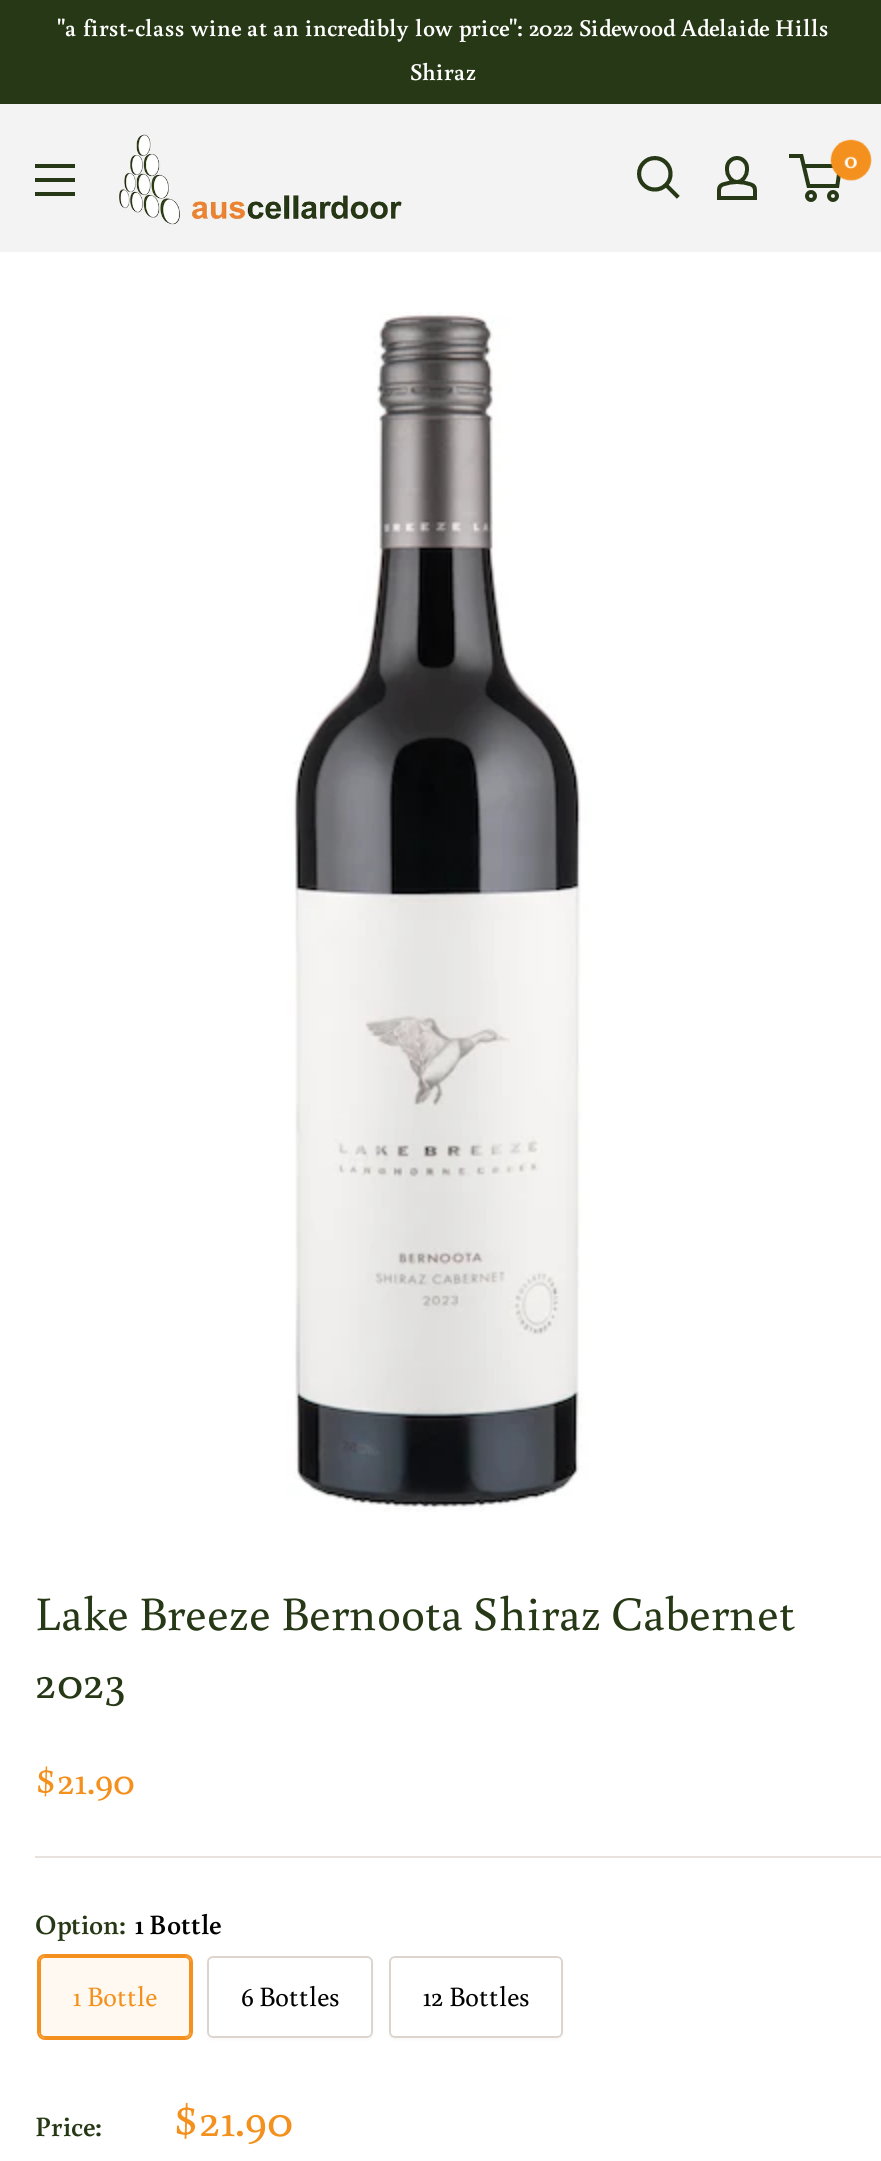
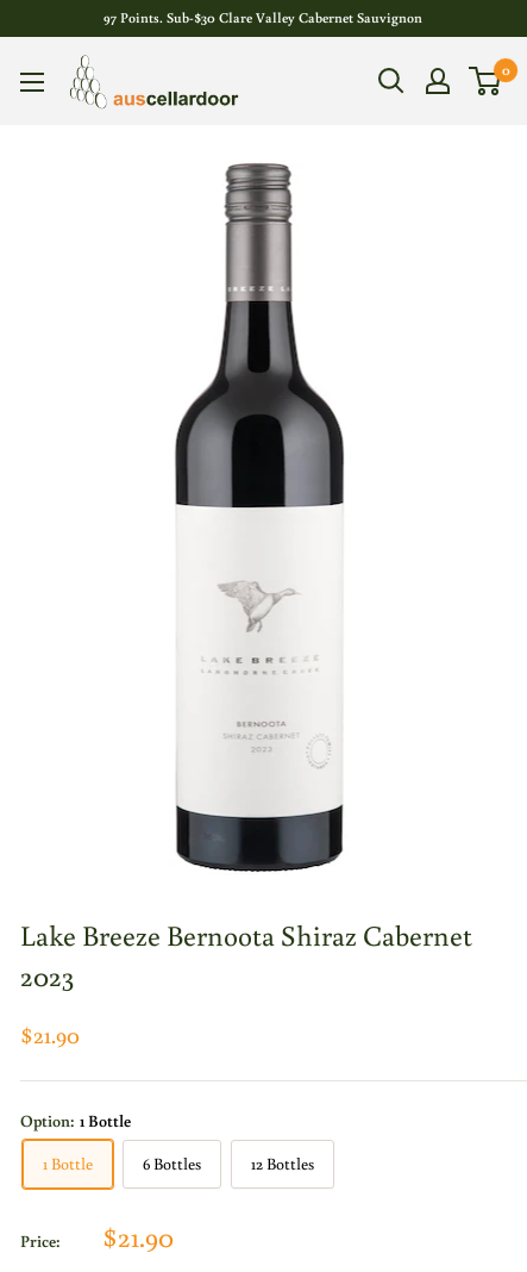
[57,12,829,86] "a first-class wine at an incredibly low price": 2022 Sidewood Adelaide Hills | Shiraz -> [103,8,422,26] 97 Points. Sub-$30 Clare Valley Cabernet Sauvignon

